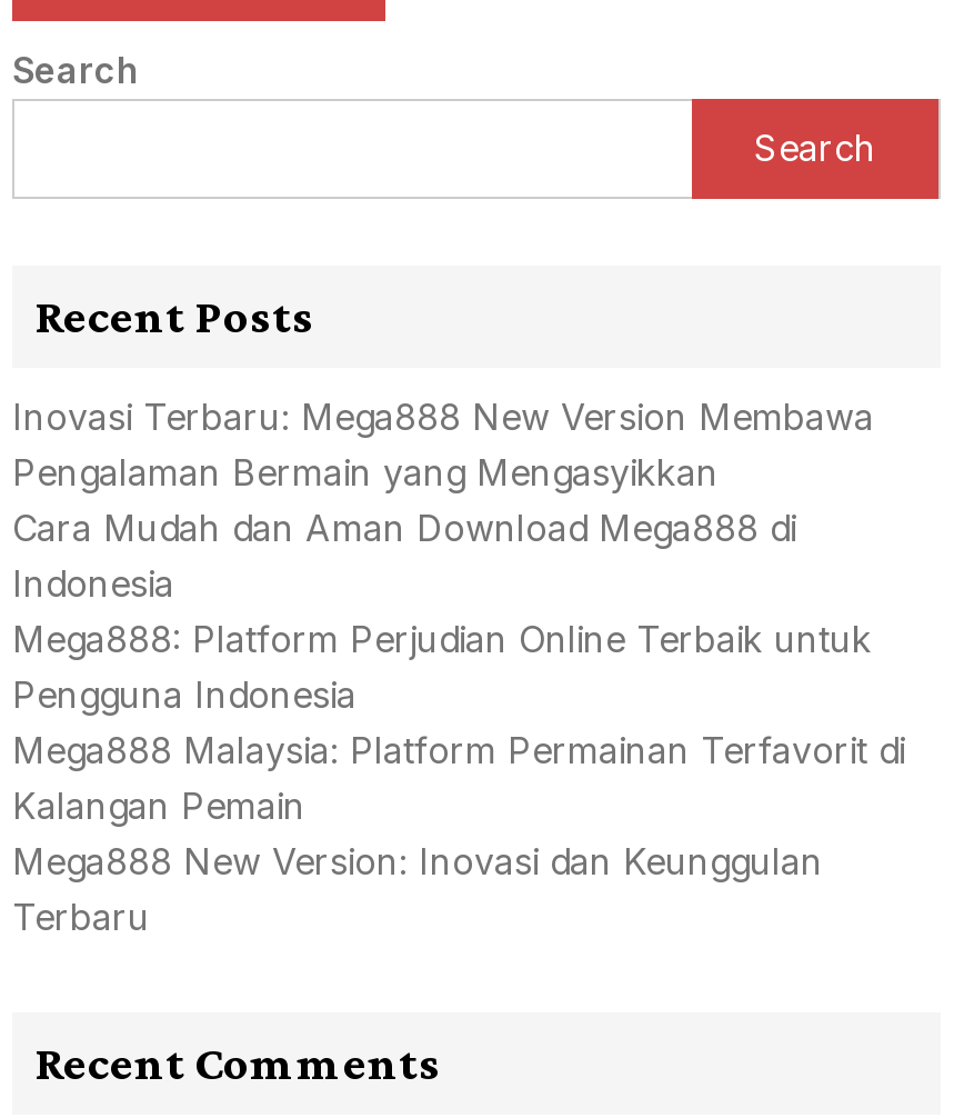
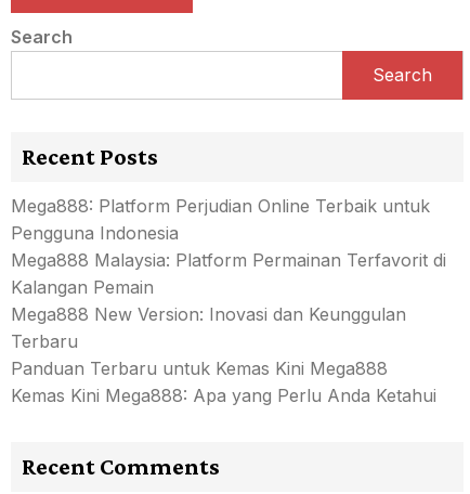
[12,395,874,606] Inovasi Terbaru: Mega888 New Version Membawa | Pengalaman Bermain yang Mengasyikkan | Cara Mudah dan Aman Download Mega888 di | Indonesia -> none
moved [12,617,905,939] -> [11,195,446,352]: Mega888: Platform Perjudian Online Terbaik untuk | Pengguna Indonesia | Mega888 Malaysia: Platform Permainan Terfavorit di | Kalangan Pemain | Mega888 New Version: Inovasi dan Keunggulan | Terbaru
none -> [11,357,436,406] Panduan Terbaru untuk Kemas Kini Mega888 | Kemas Kini Mega888: Apa yang Perlu Anda Ketahui

